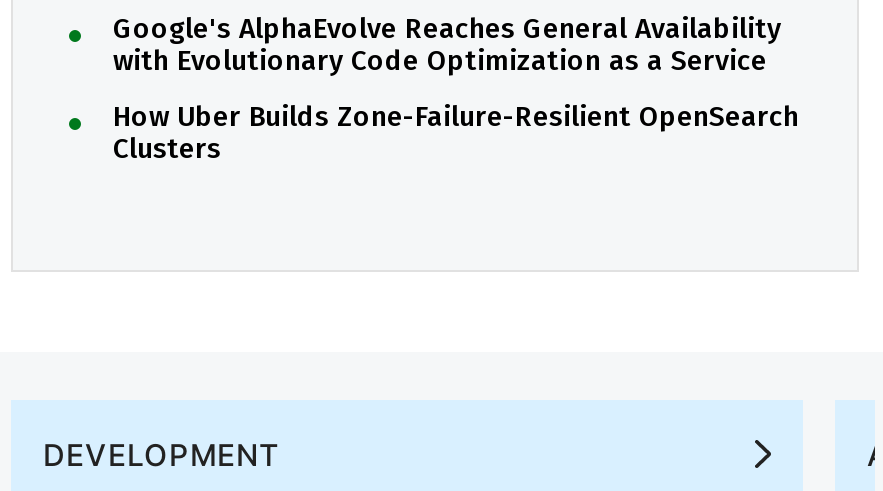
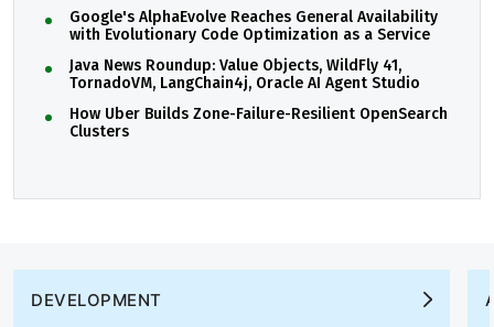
none -> [69,56,420,92] Java News Roundup: Value Objects, WildFly 41, | TornadoVM, LangChain4j, Oracle AI Agent Studio

